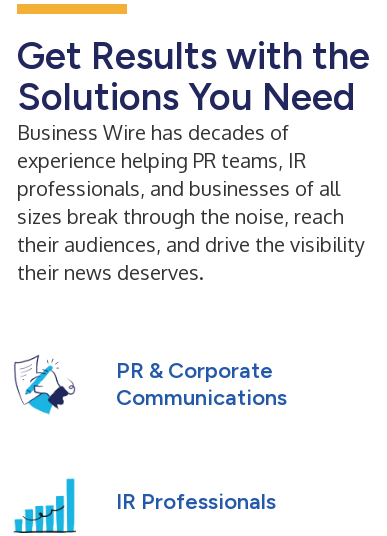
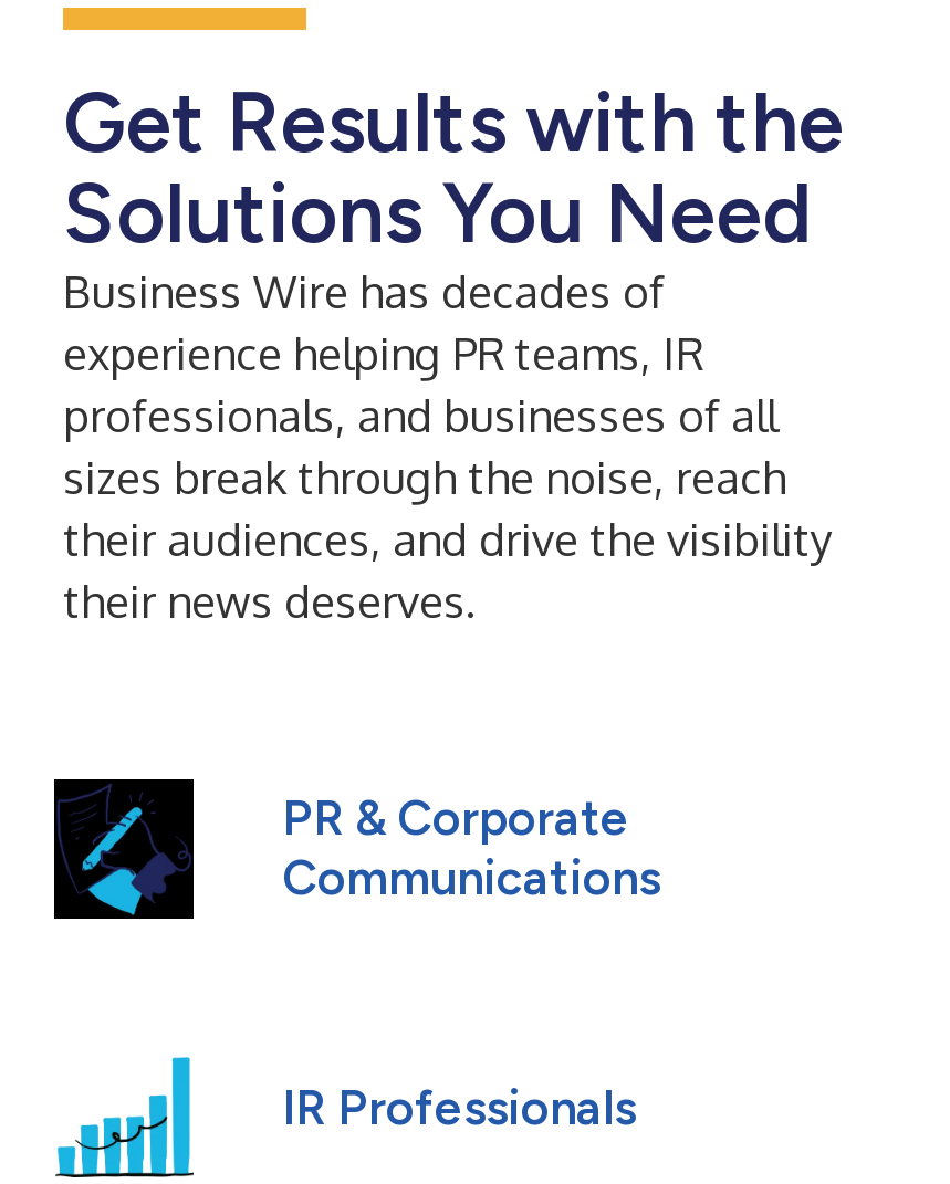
[13,353,76,416] [image] -> [52,777,196,921] [image]

